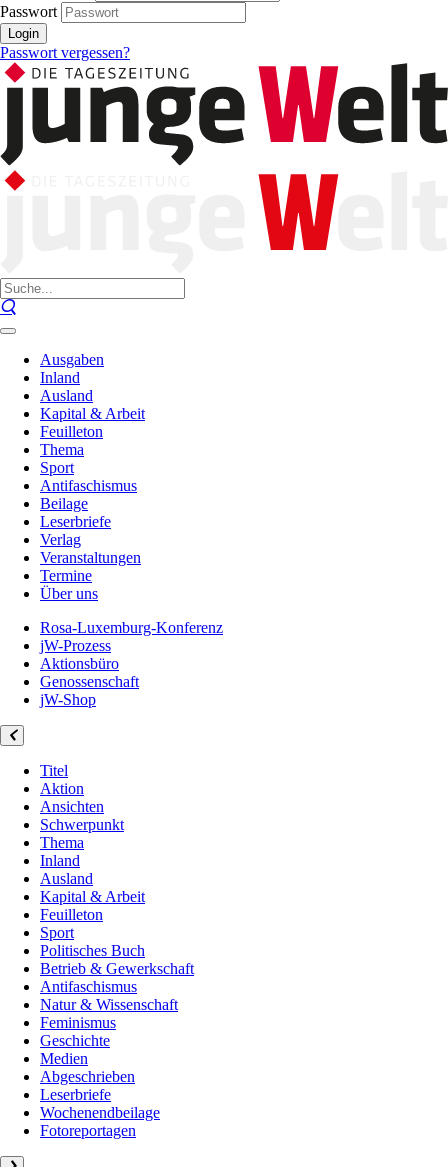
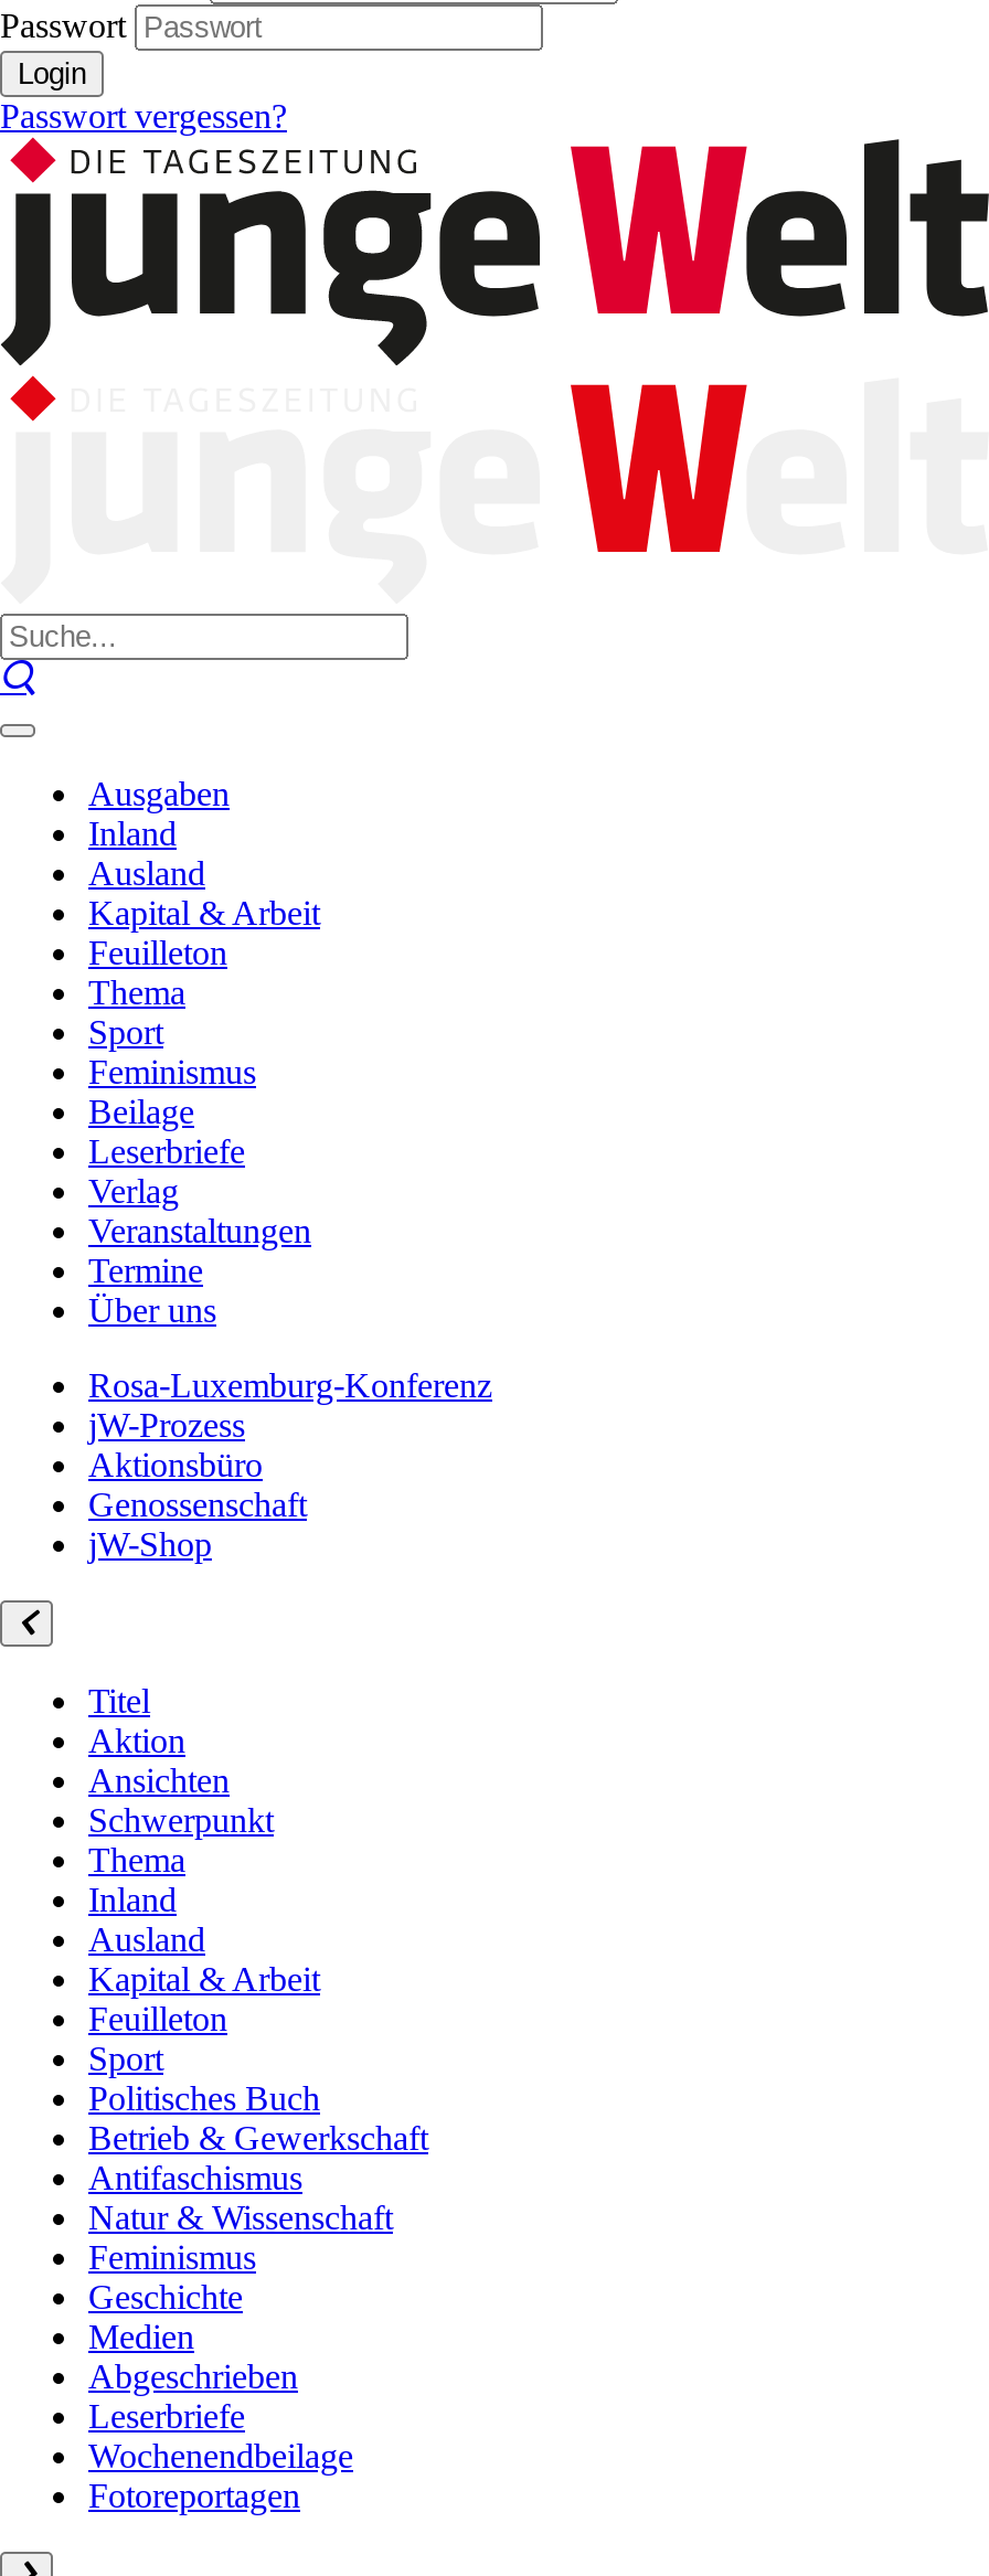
[40,477,137,494] Antifaschismus -> [88,1053,256,1090] Feminismus

